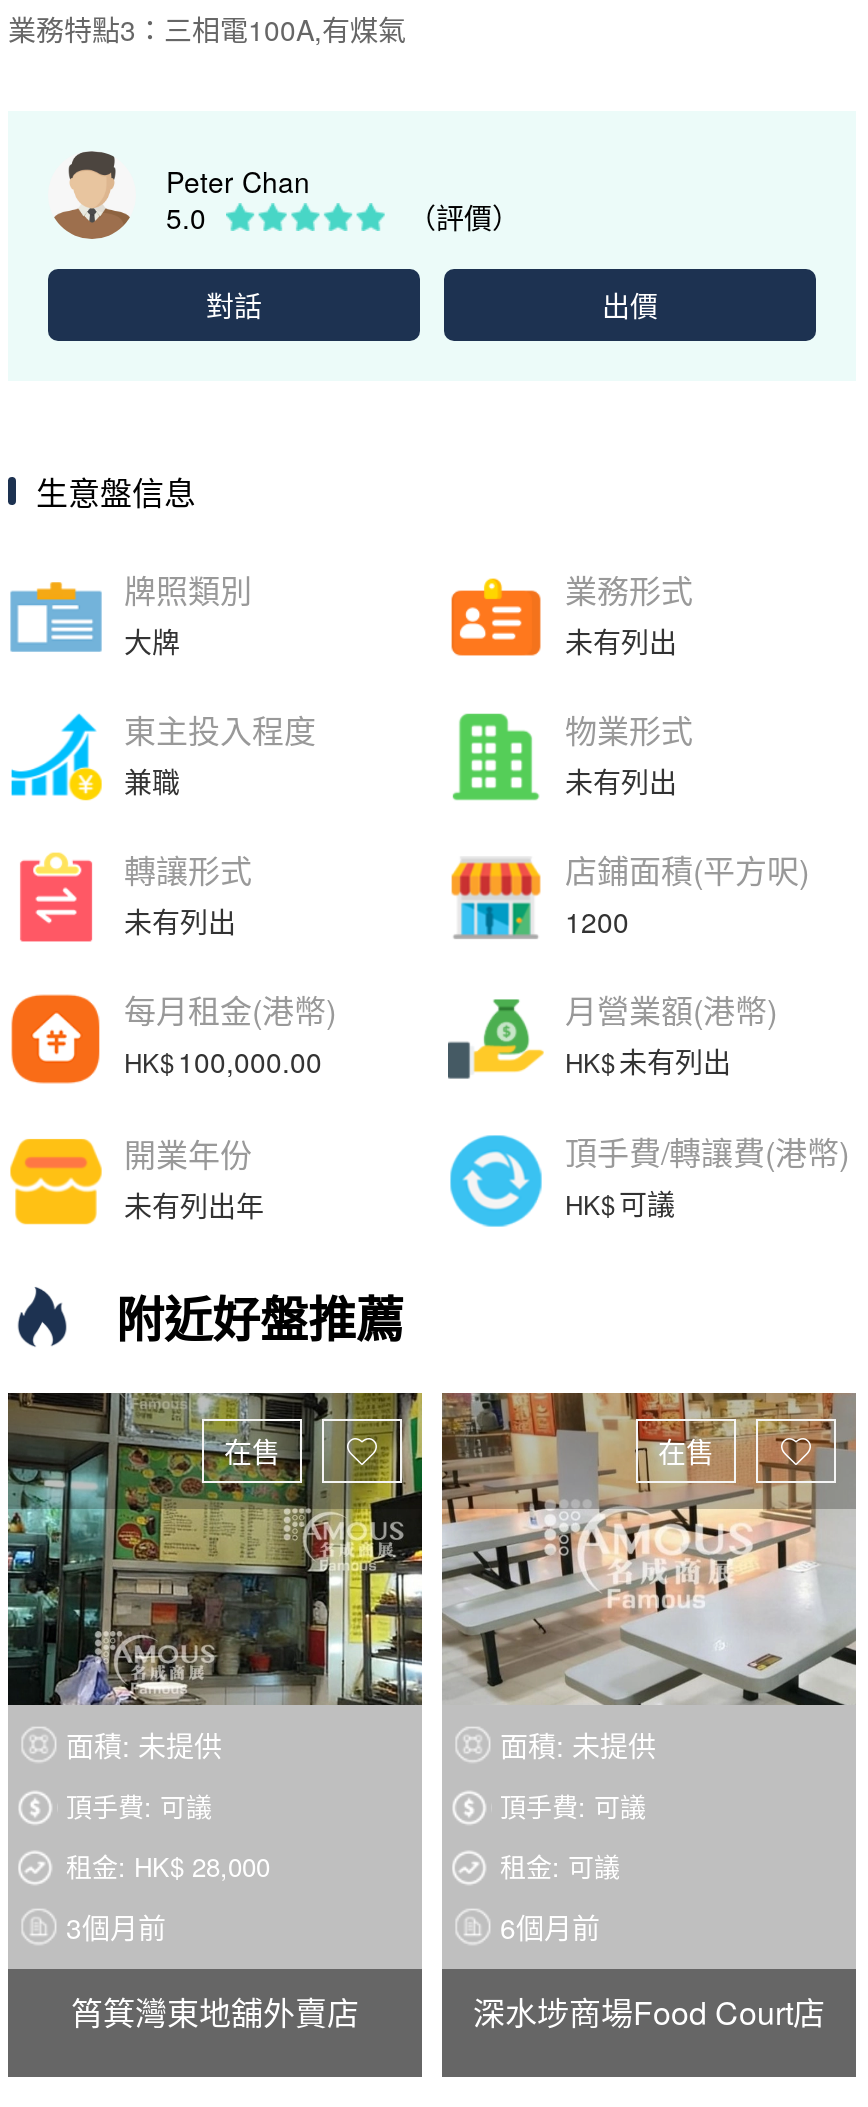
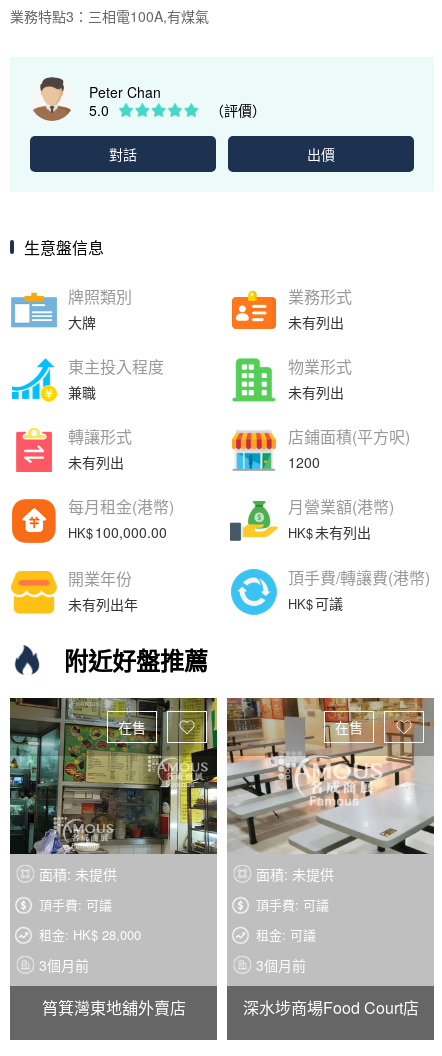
[500,1906,600,1946] 6個月前 -> [256,955,306,975] 3個月前

